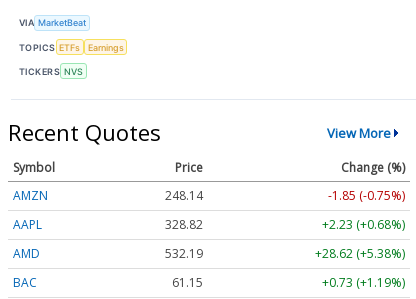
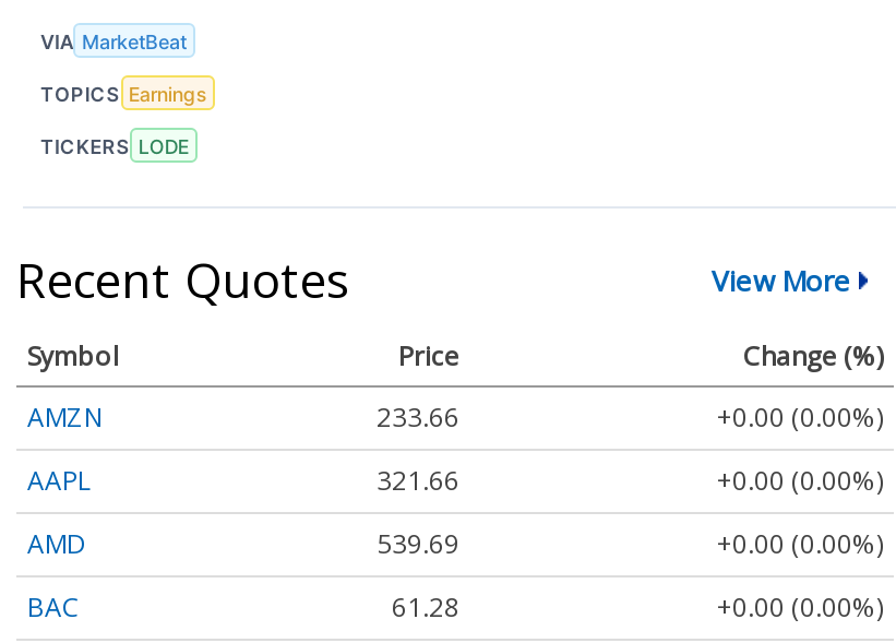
[19,41,124,52] TOPICS ETFs | Earnings -> [40,81,207,105] TOPICS Earnings
[19,66,83,77] TICKERS NVS -> [40,134,188,158] TICKERS LODE
[165,187,203,204] 248.14 -> [377,399,459,436] 233.66
[328,187,405,204] -1.85 (-0.75%) -> [717,399,883,436] +0.00 (0.00%)
[165,216,203,233] 328.82 -> [377,462,459,499] 321.66
[322,216,405,233] +2.23 (+0.68%) -> [717,462,883,499] +0.00 (0.00%)
[165,245,203,262] 532.19 -> [377,525,459,562] 539.69
[315,245,405,262] +28.62 (+5.38%) -> [717,525,883,562] +0.00 (0.00%)
[172,274,203,291] 61.15 -> [392,589,459,626] 61.28
[322,274,405,291] +0.73 (+1.19%) -> [717,589,883,626] +0.00 (0.00%)

